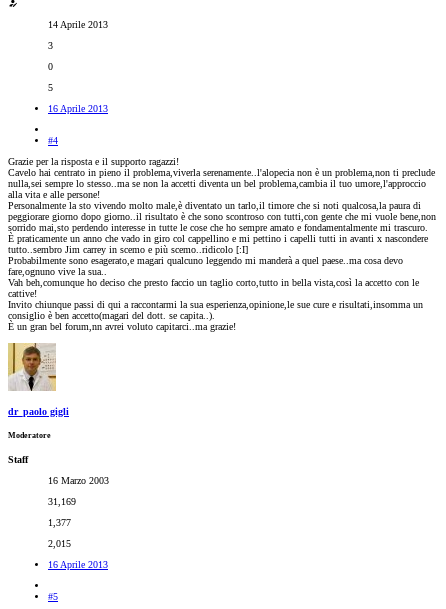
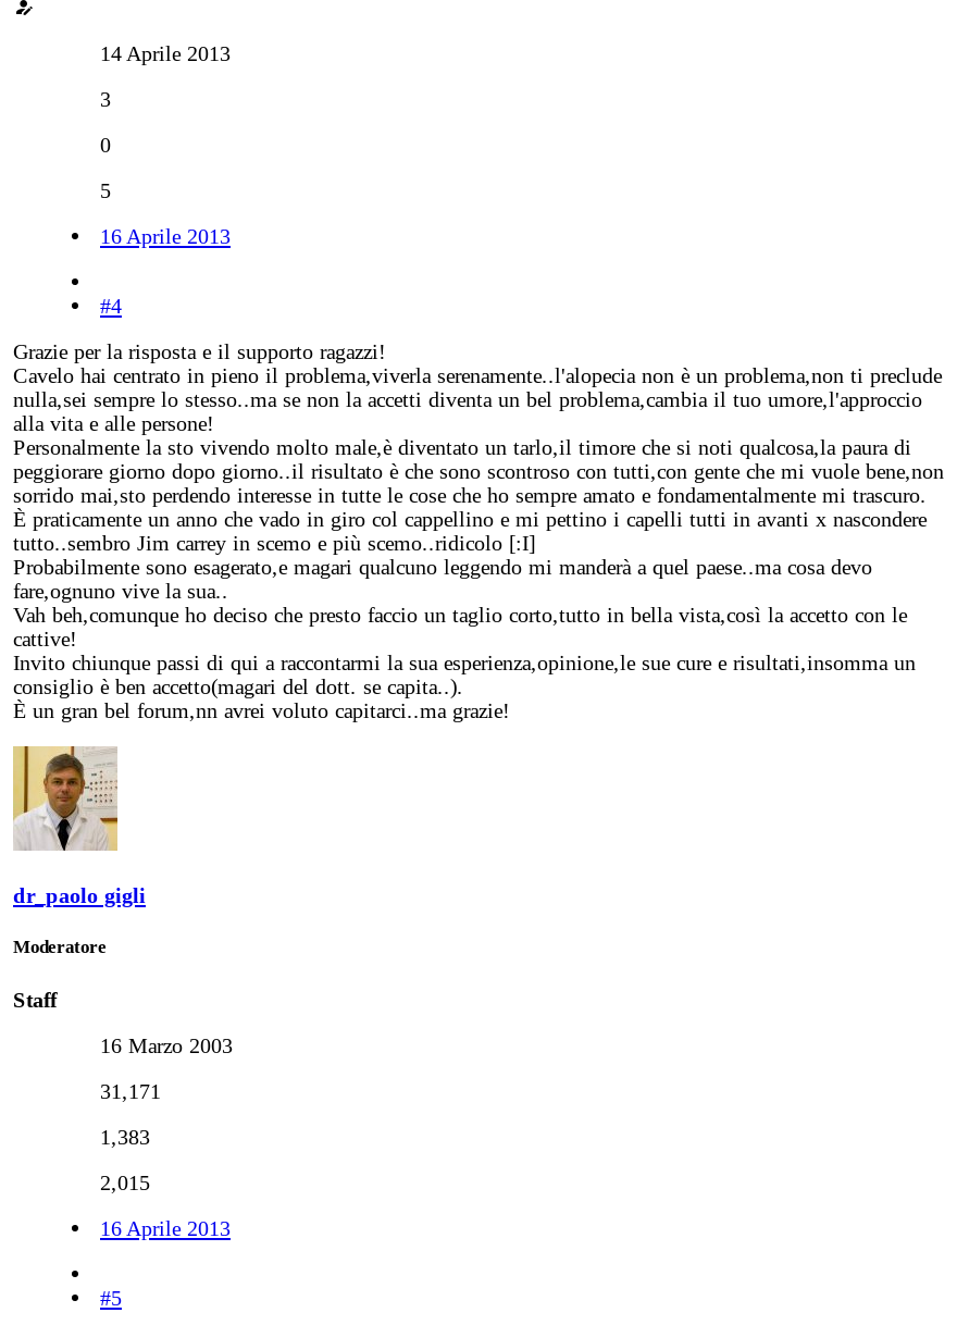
[48,496,76,507] 31,169 -> [100,1078,161,1102] 31,171
[48,517,71,528] 1,377 -> [100,1124,150,1148] 1,383

